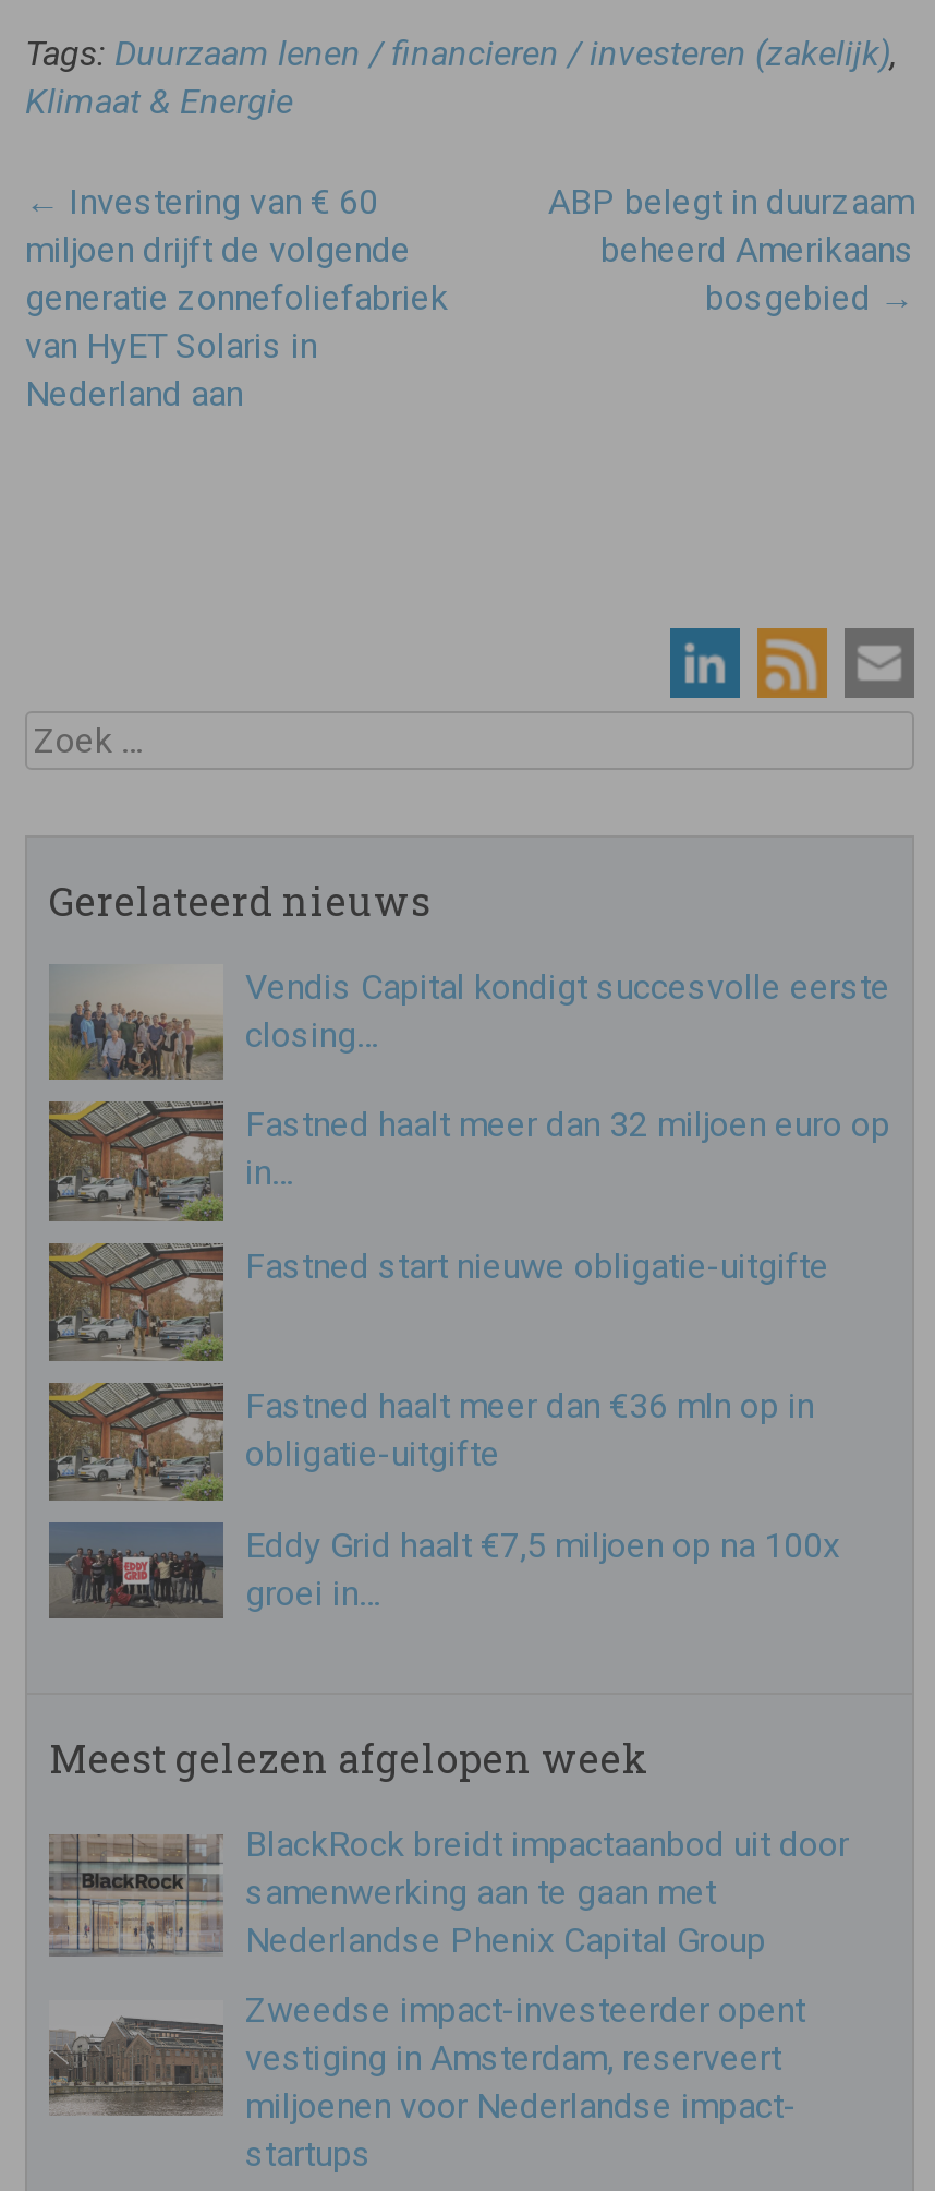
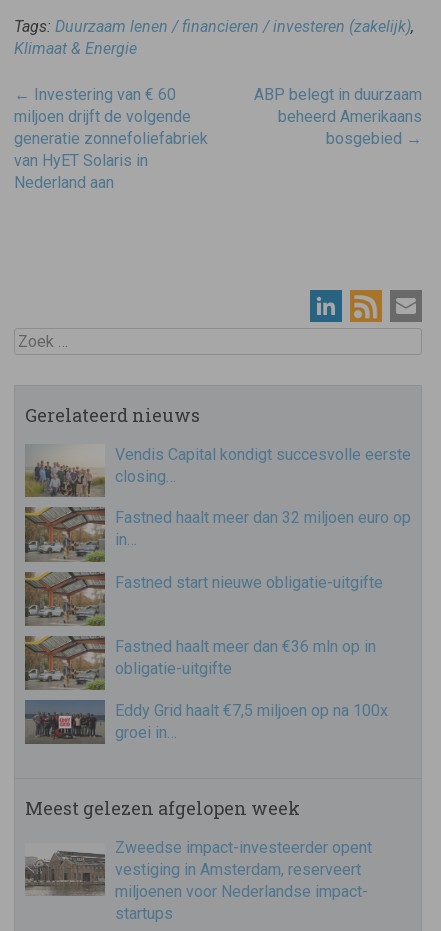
[47,1823,849,1961] [image] | BlackRock breidt impactaanbod uit door | samenwerking aan te gaan met | Nederlandse Phenix Capital Group -> none

